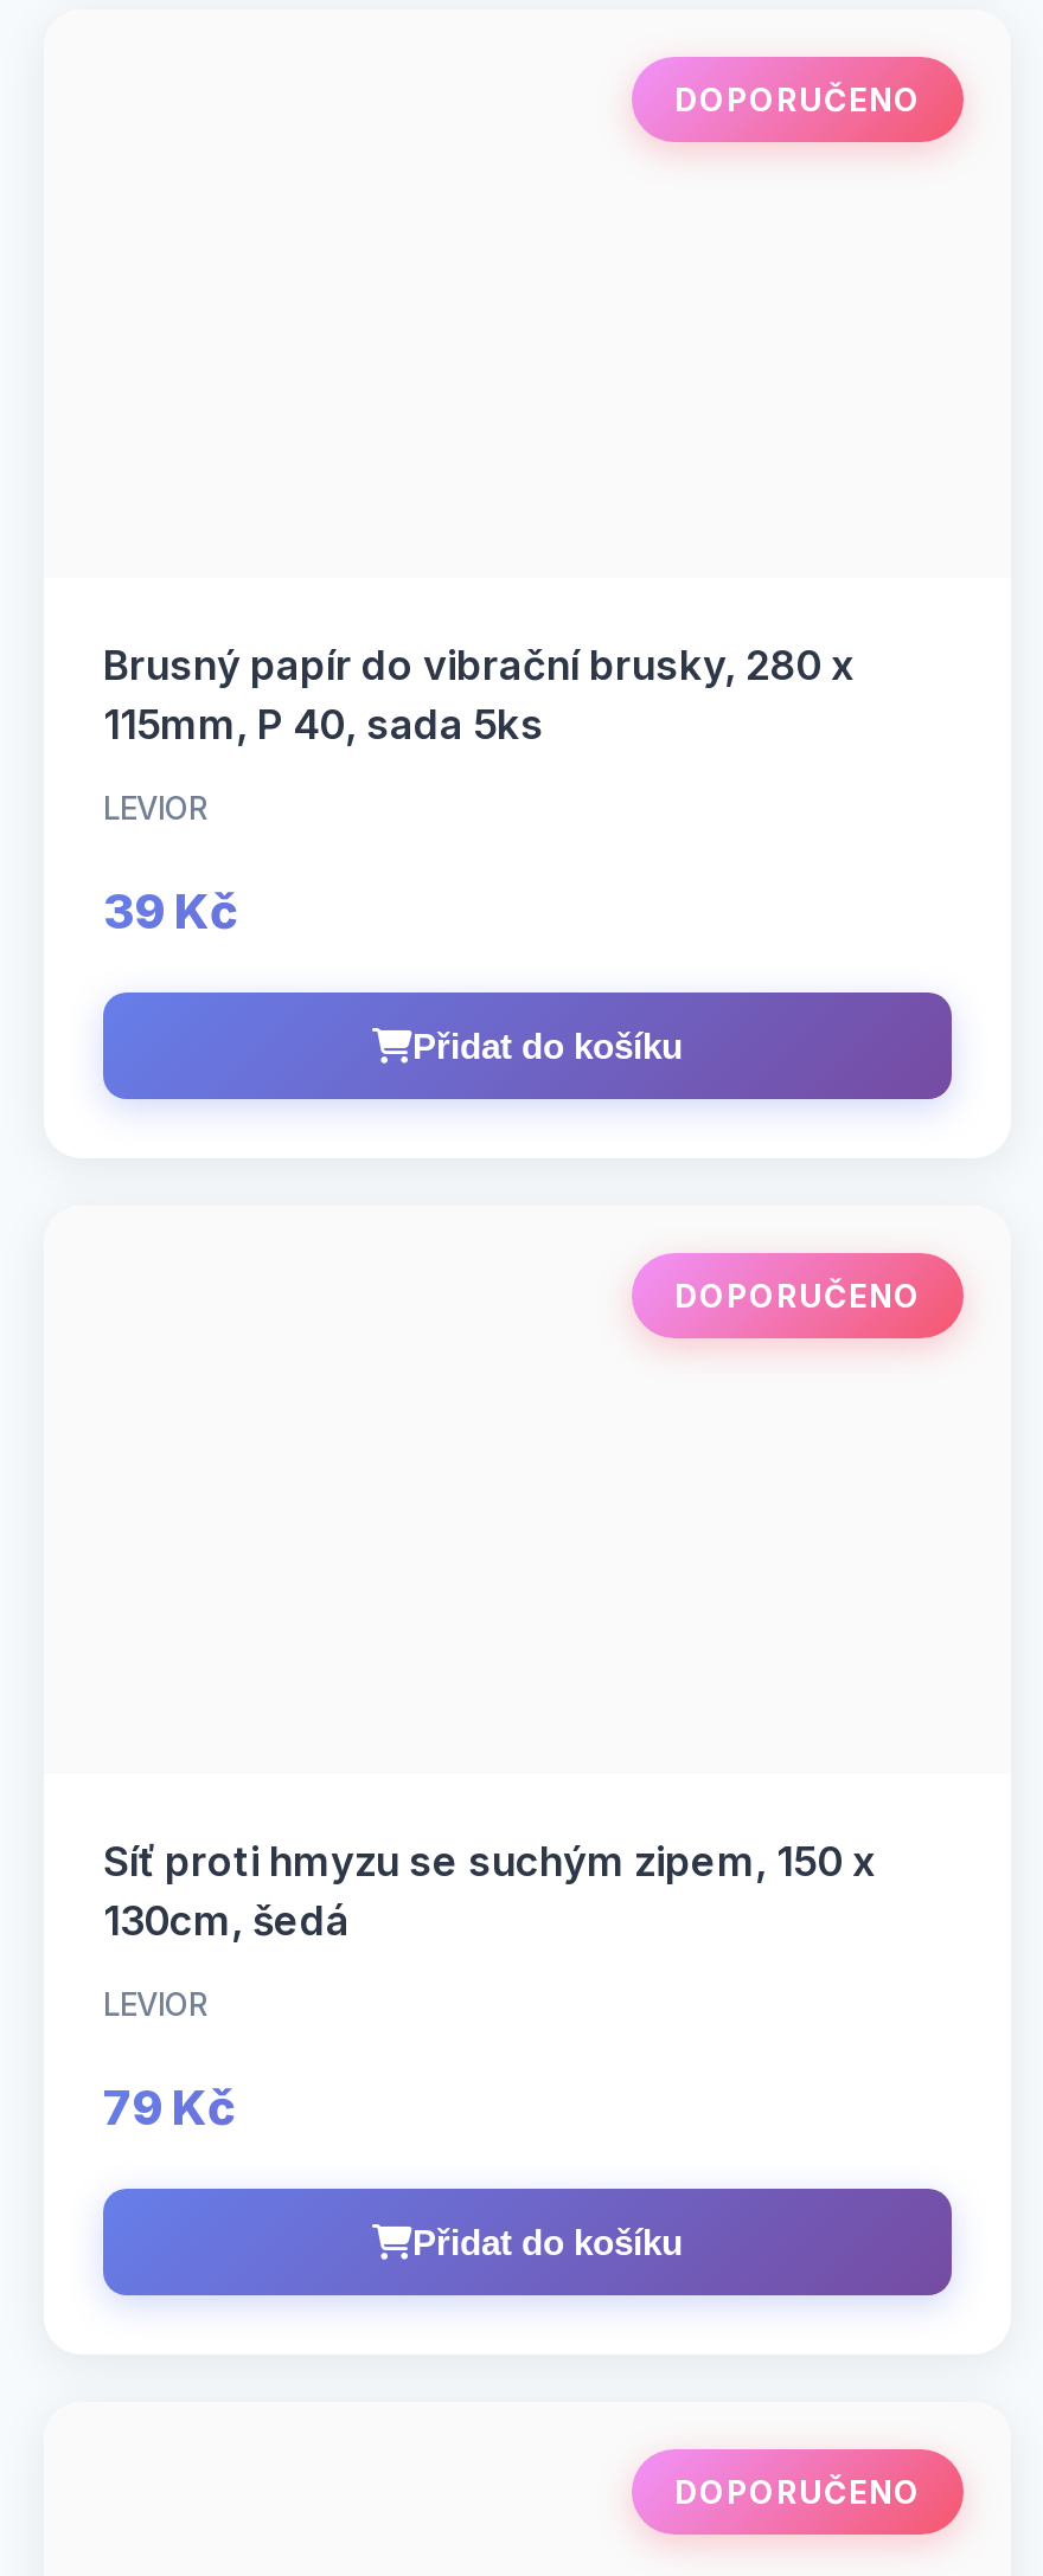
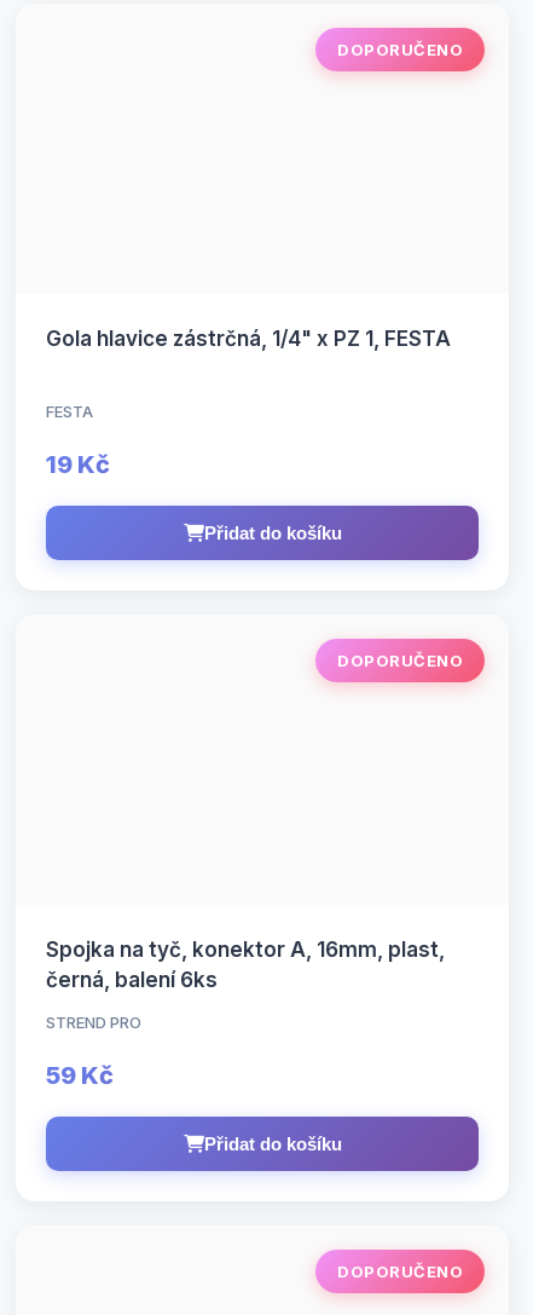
[103,642,855,749] Brusný papír do vibrační brusky, 280 x | 115mm, P 40, sada 5ks -> [46,327,451,351] Gola hlavice zástrčná, 1/4" x PZ 1, FESTA
[103,789,207,827] LEVIOR -> [46,402,93,421] FESTA
[103,884,238,940] 39 Kč -> [46,450,110,479] 19 Kč
[103,1838,876,1945] Síť proti hmyzu se suchým zipem, 150 x | 130cm, šedá -> [46,938,445,992] Spojka na tyč, konektor A, 16mm, plast, | černá, balení 6ks
[103,1985,207,2023] LEVIOR -> [46,1013,141,1032] STREND PRO
[103,2080,236,2137] 79 Kč -> [46,1061,114,1090] 59 Kč

